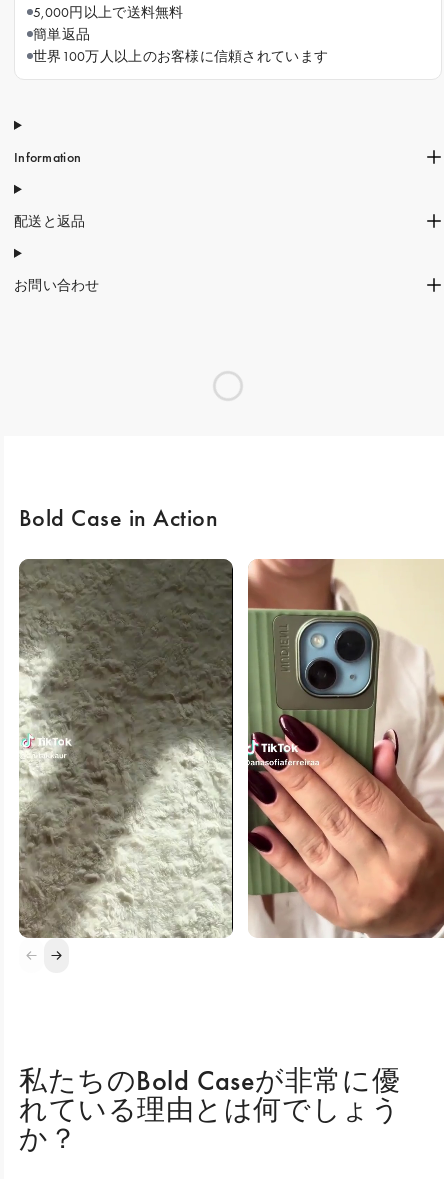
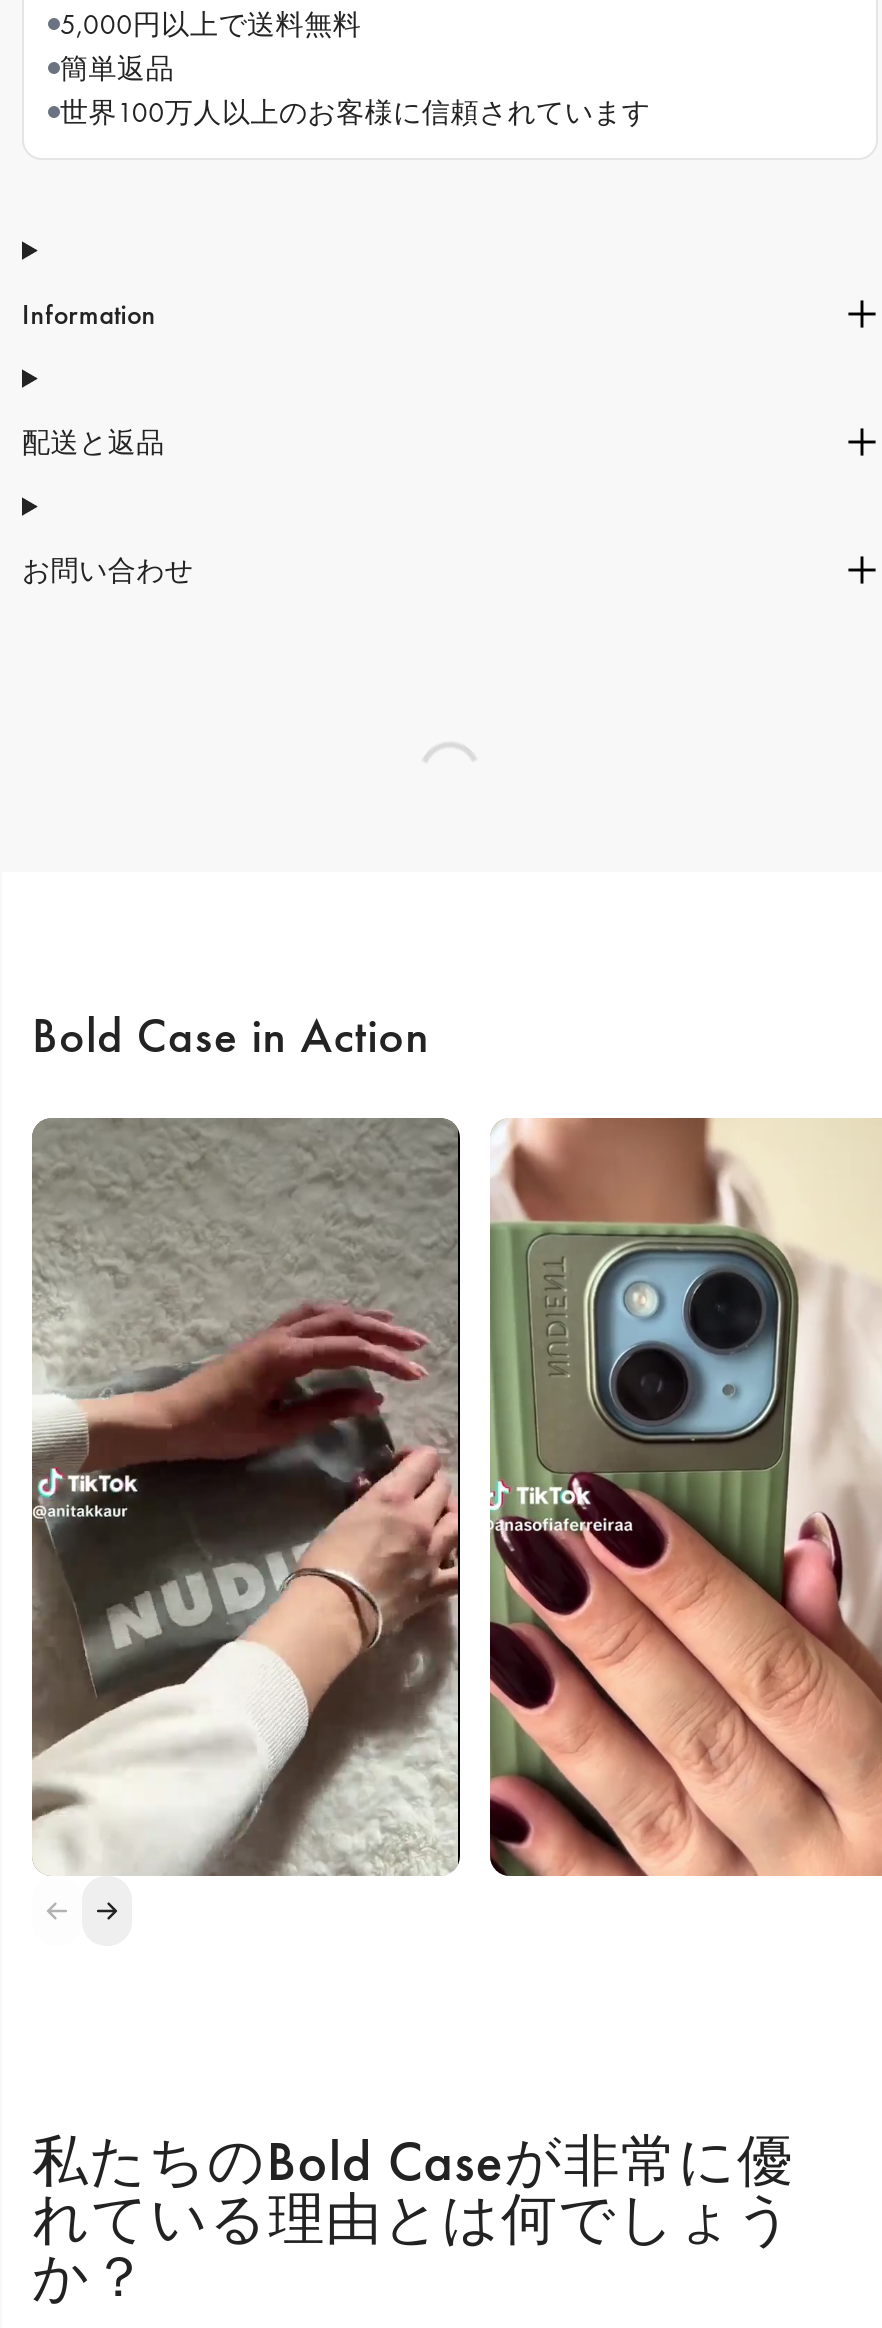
[18,560,233,939] [image] -> [30,1118,460,1878] [image]
[247,559,441,939] [image] -> [488,1116,876,1878] [image]

